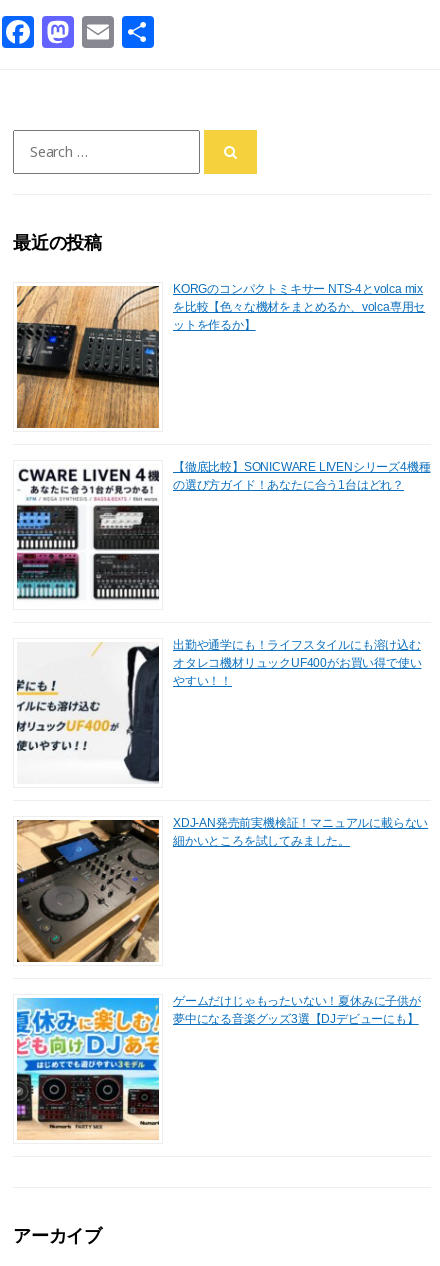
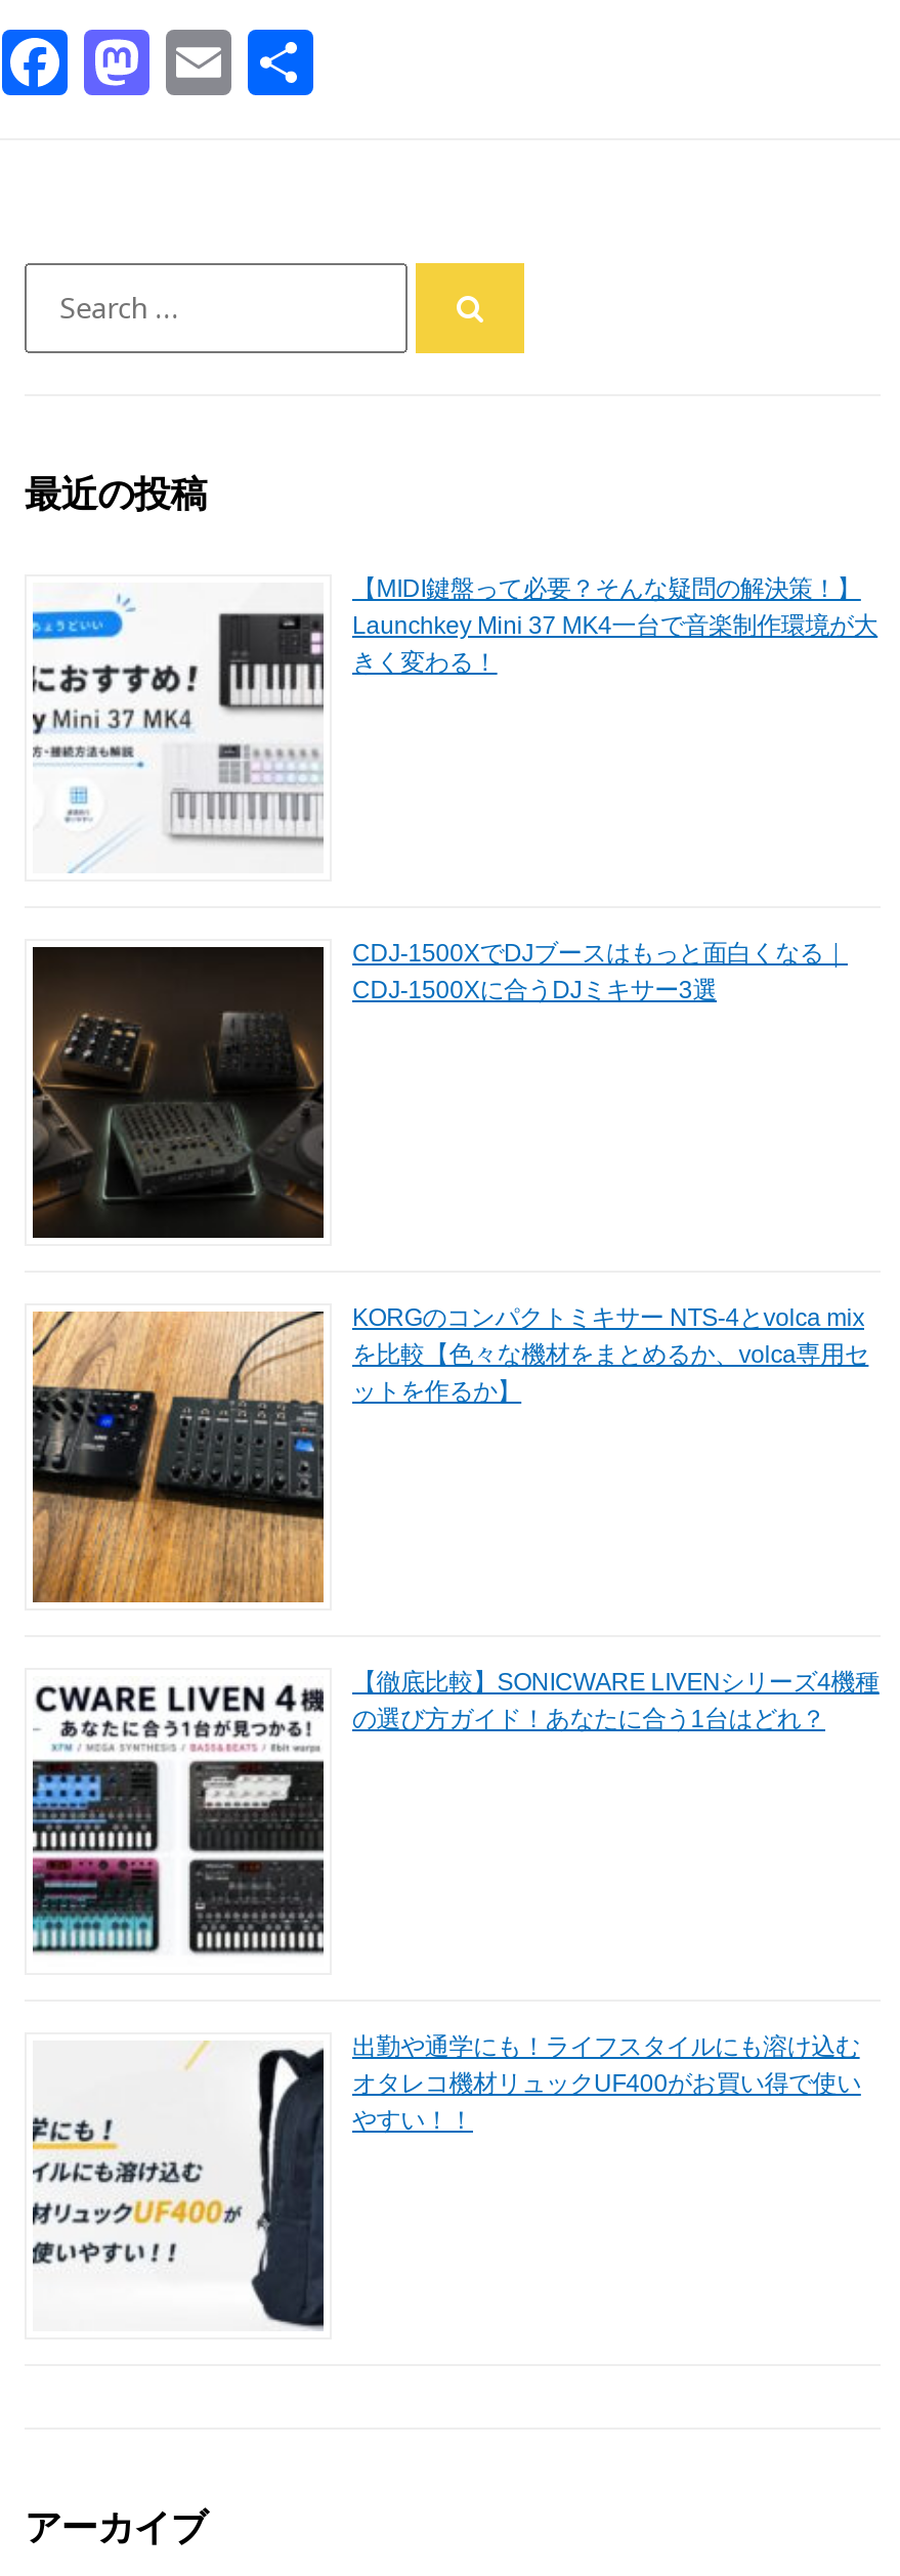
moved [15,282,430,688] -> [29,1303,879,2135]: [image] | KORGのコンパクトミキサー NTS-4とvolca mix | を比較【色々な機材をまとめるか、volca専用セ | ... | オタレコ機材リュックUF400がお買い得で使い | やすい！！
none -> [31,574,878,873] [image] | 【MIDI鍵盤って必要？そんな疑問の解決策！】 | Launchkey Mini 37 MK4一台で音楽制作環境が大 | きく変わる！
none -> [31,939,848,1240] [image] | CDJ-1500XでDJブースはもっと面白くなる｜ | CDJ-1500Xに合うDJミキサー3選
moved [15,642,160,785] -> [29,2041,326,2333]: [image]
[16,816,428,963] [image] | XDJ-AN発売前実機検証！マニュアルに載らない | 細かいところを試してみました。 -> none
[16,994,421,1140] [image] | ゲームだけじゃもったいない！夏休みに子供が | 夢中になる音楽グッズ3選【DJデビューにも】 -> none

